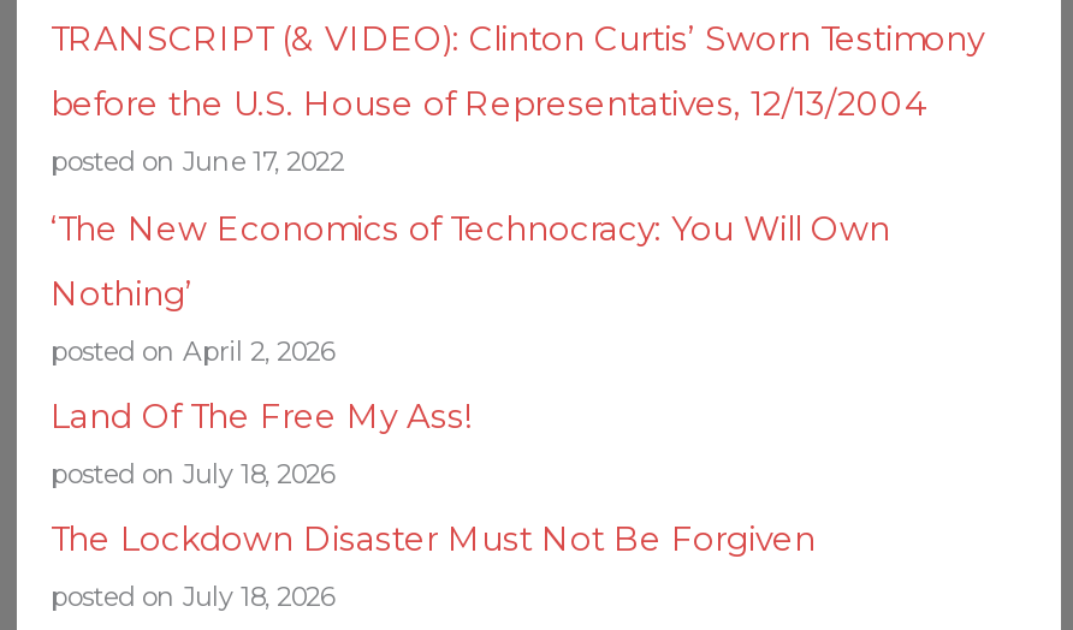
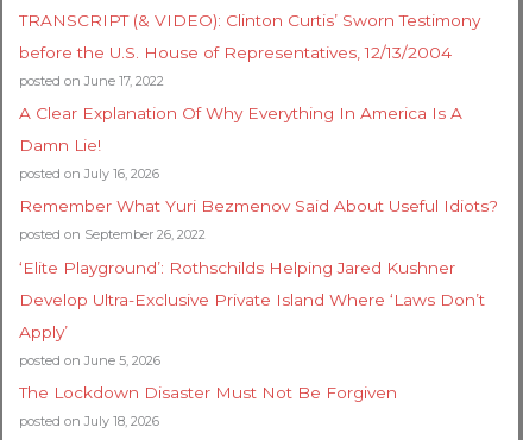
[51,208,890,491] ‘The New Economics of Technocracy: You Will Own | Nothing’ | posted on April 2, 2026 | Land Of The Free My Ass! | posted on July 18, 2026 -> [19,104,498,369] A Clear Explanation Of Why Everything In America Is A | Damn Lie! | posted on July 16, 2026 | Remember What Yuri Bezmenov Said About Useful Idiots? | posted on September 26, 2022 | ‘Elite Playground’: Rothschilds Helping Jared Kushner | Develop Ultra-Exclusive Private Island Where ‘Laws Don’t | Apply’ | posted on June 5, 2026

